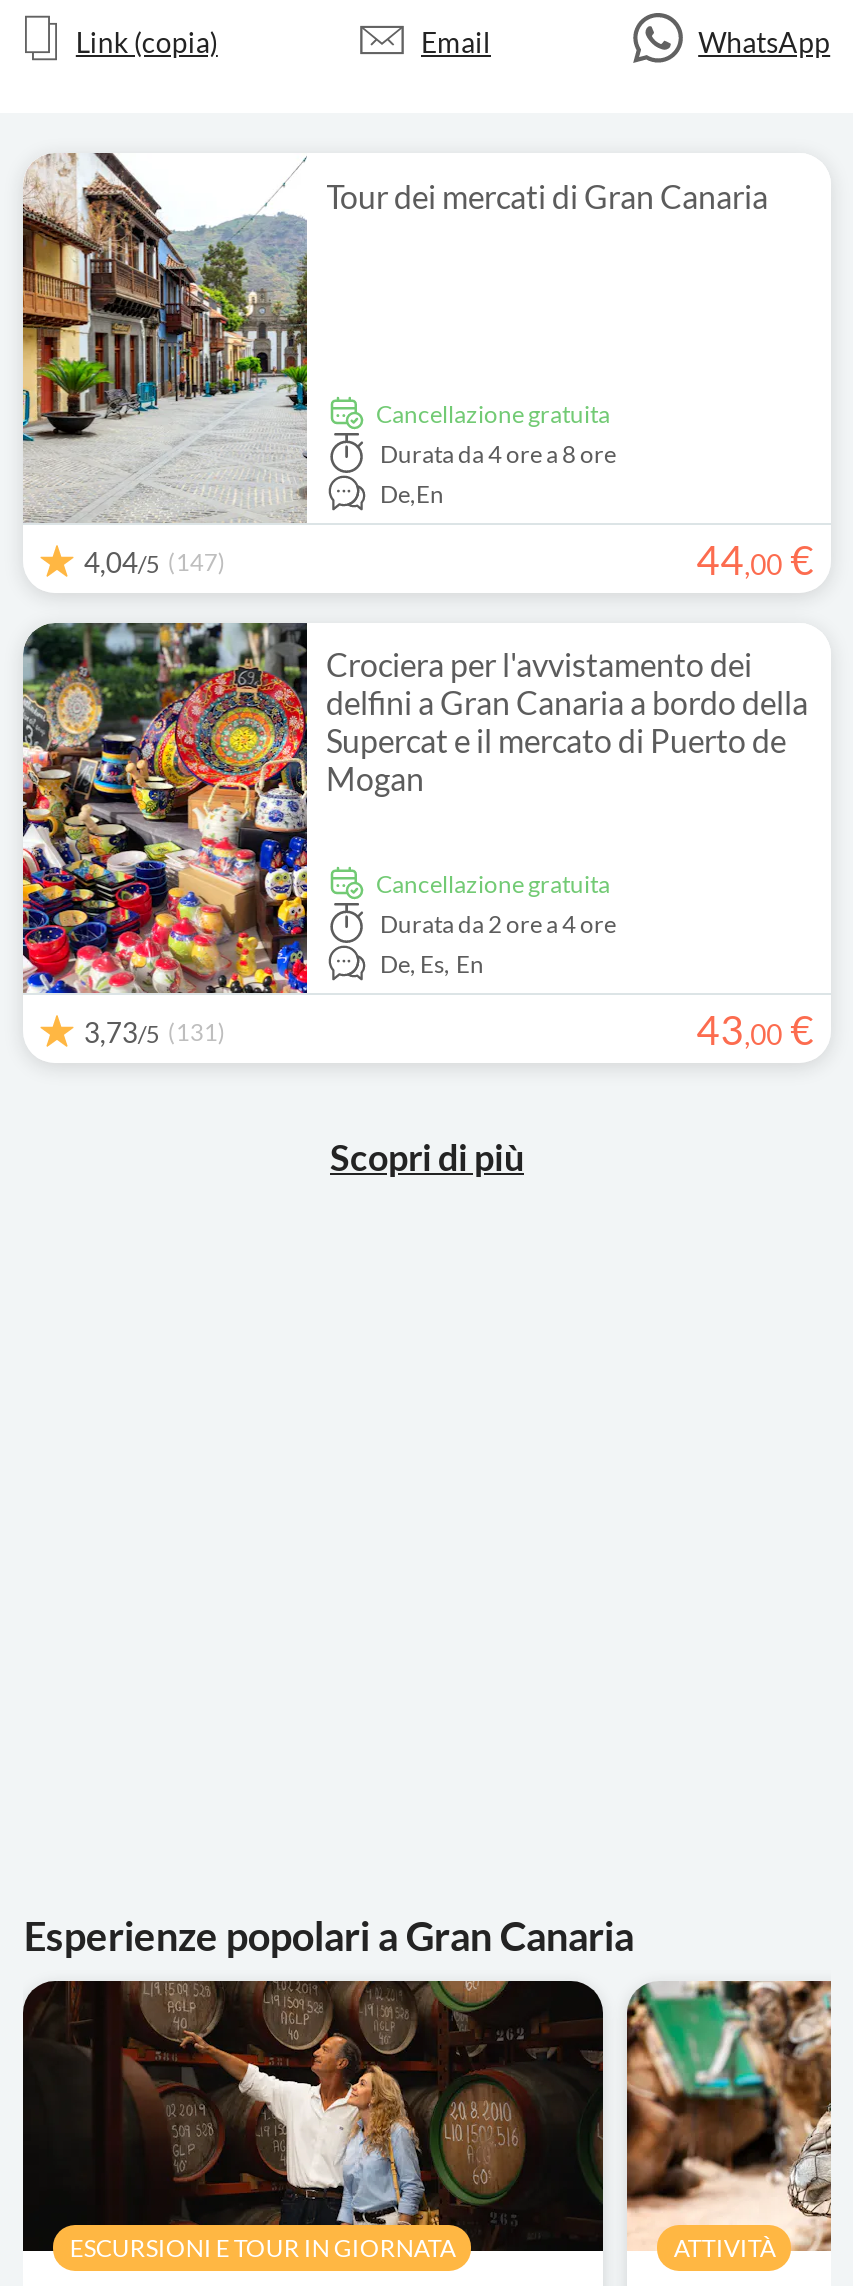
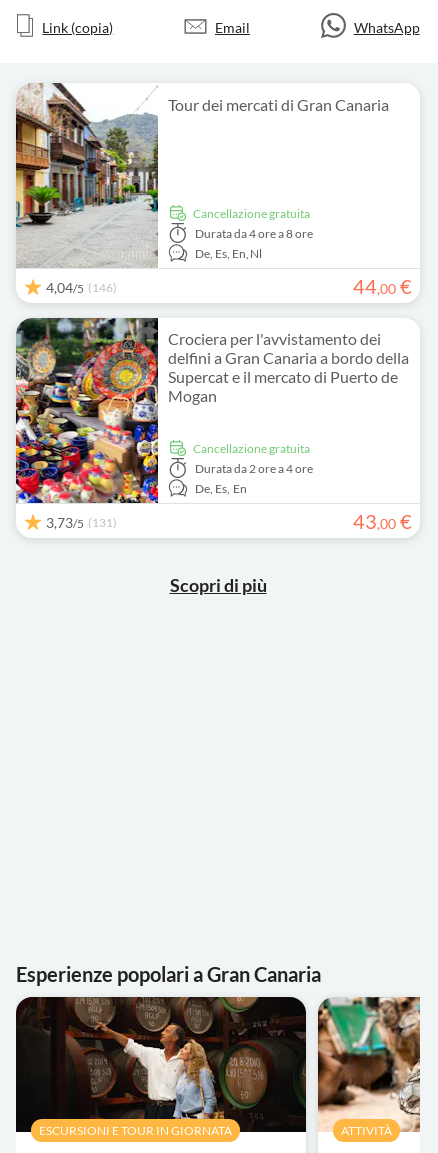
[380,478,448,508] De,En -> [194,245,263,260] De, Es, En, Nl
[84,545,226,579] 4,04/5 (147) -> [46,279,117,296] 4,04/5 (146)

